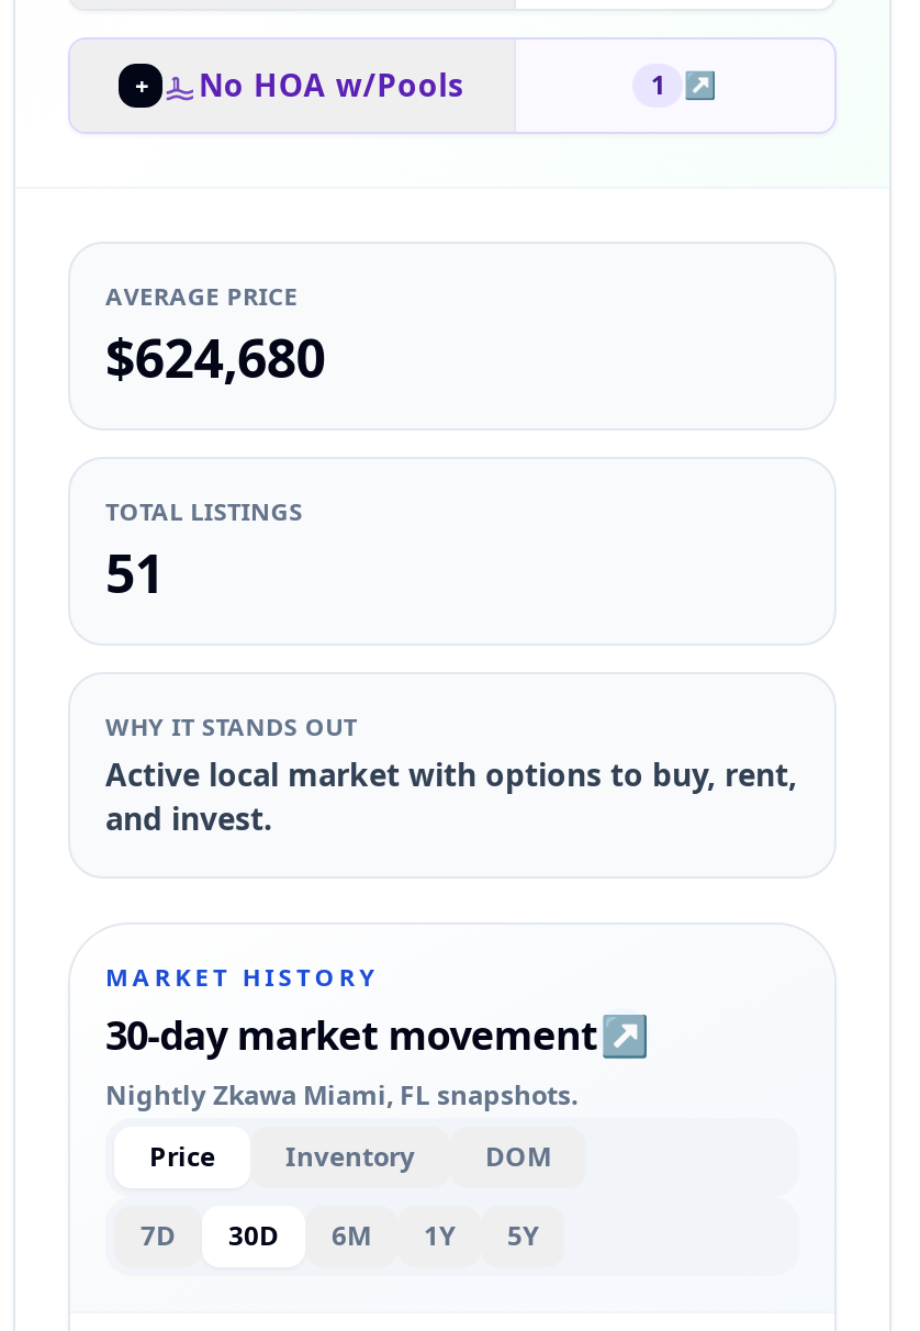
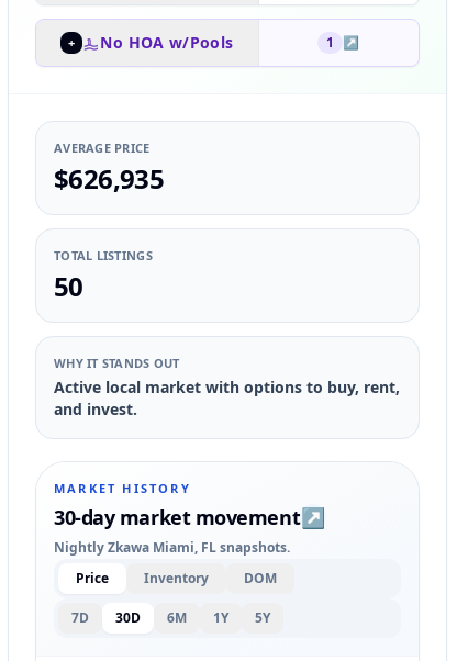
[105,321,325,393] $624,680 -> [54,160,164,197] $626,935
[105,536,164,608] 51 -> [54,268,83,304] 50

